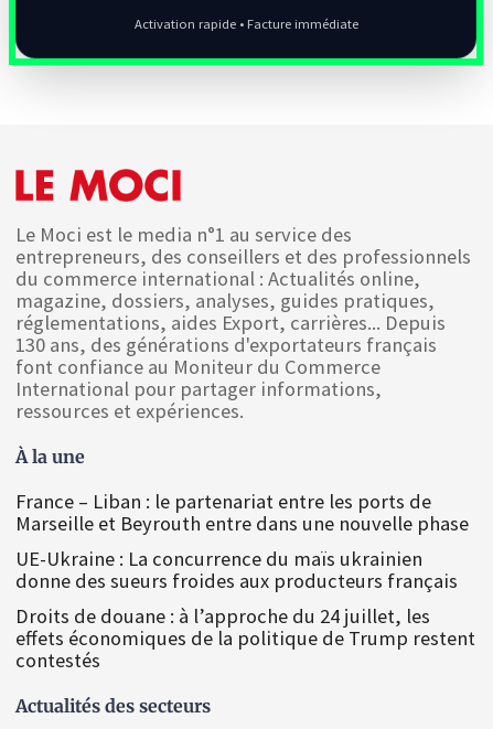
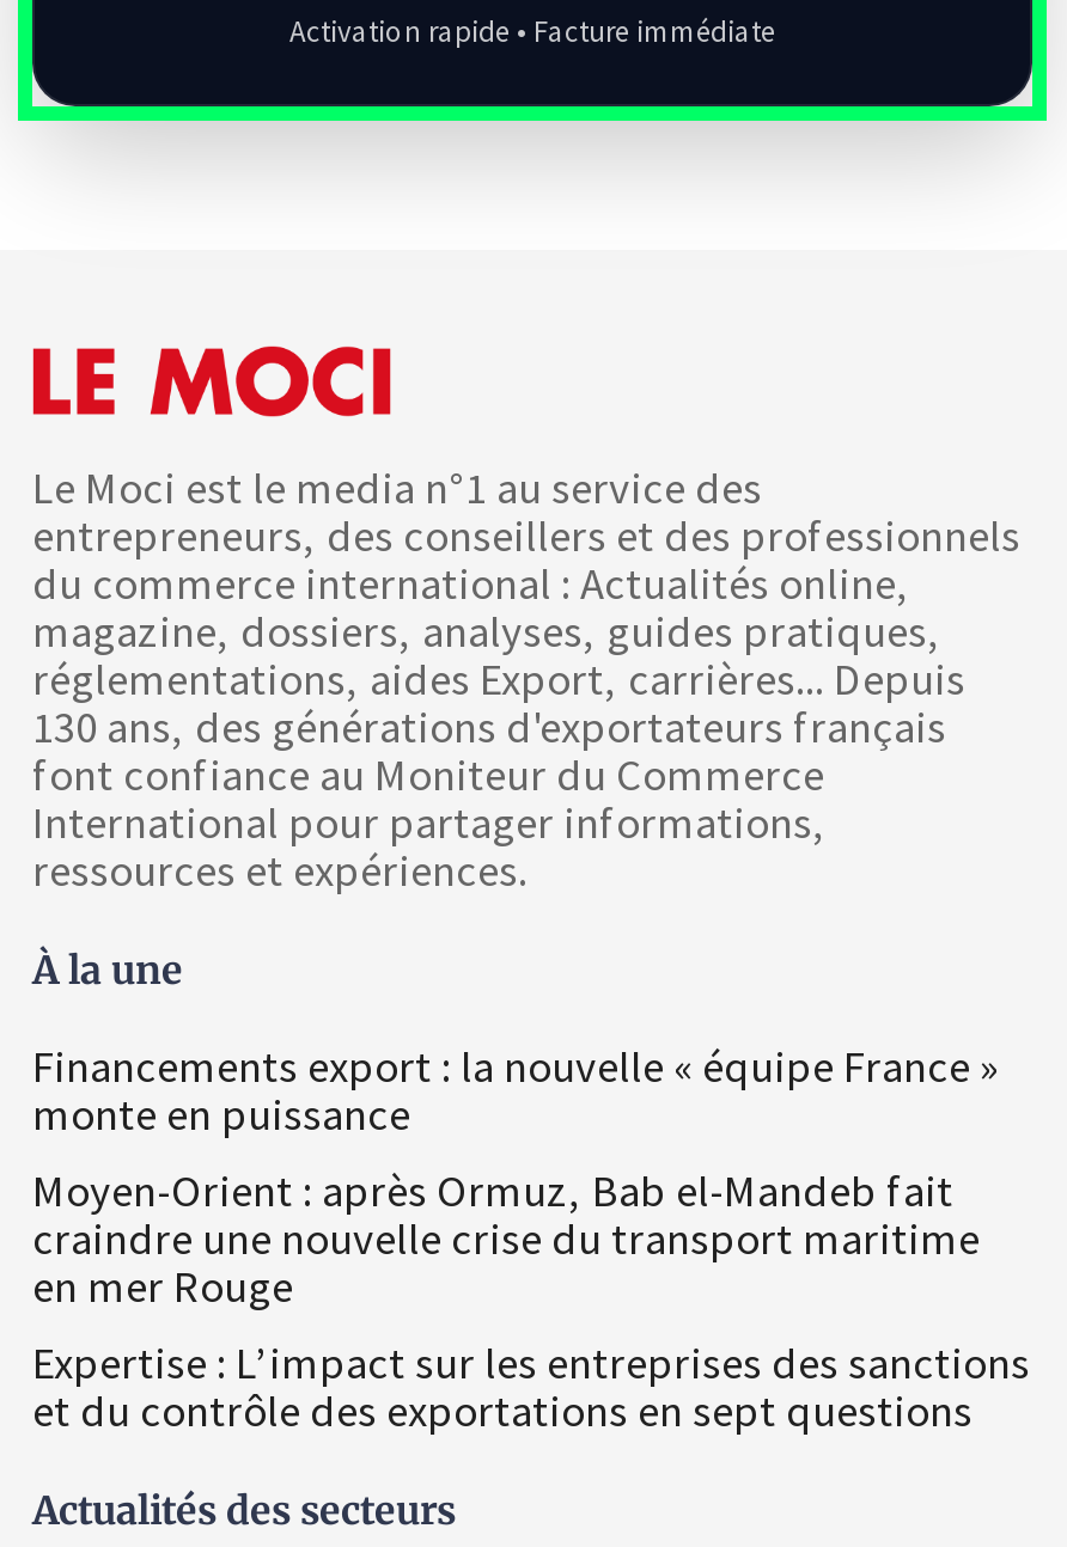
[15,488,475,673] France – Liban : le partenariat entre les ports de | Marseille et Beyrouth entre dans une nouvelle phase | UE-Ukraine : La concurrence du maïs ukrainien | donne des sueurs froides aux producteurs français | Droits de douane : à l’approche du 24 juillet, les | effets économiques de la politique de Trump restent | contestés -> [32,1038,1030,1438] Financements export : la nouvelle « équipe France » | monte en puissance | Moyen-Orient : après Ormuz, Bab el-Mandeb fait | craindre une nouvelle crise du transport maritime | en mer Rouge | Expertise : L’impact sur les entreprises des sanctions | et du contrôle des exportations en sept questions

